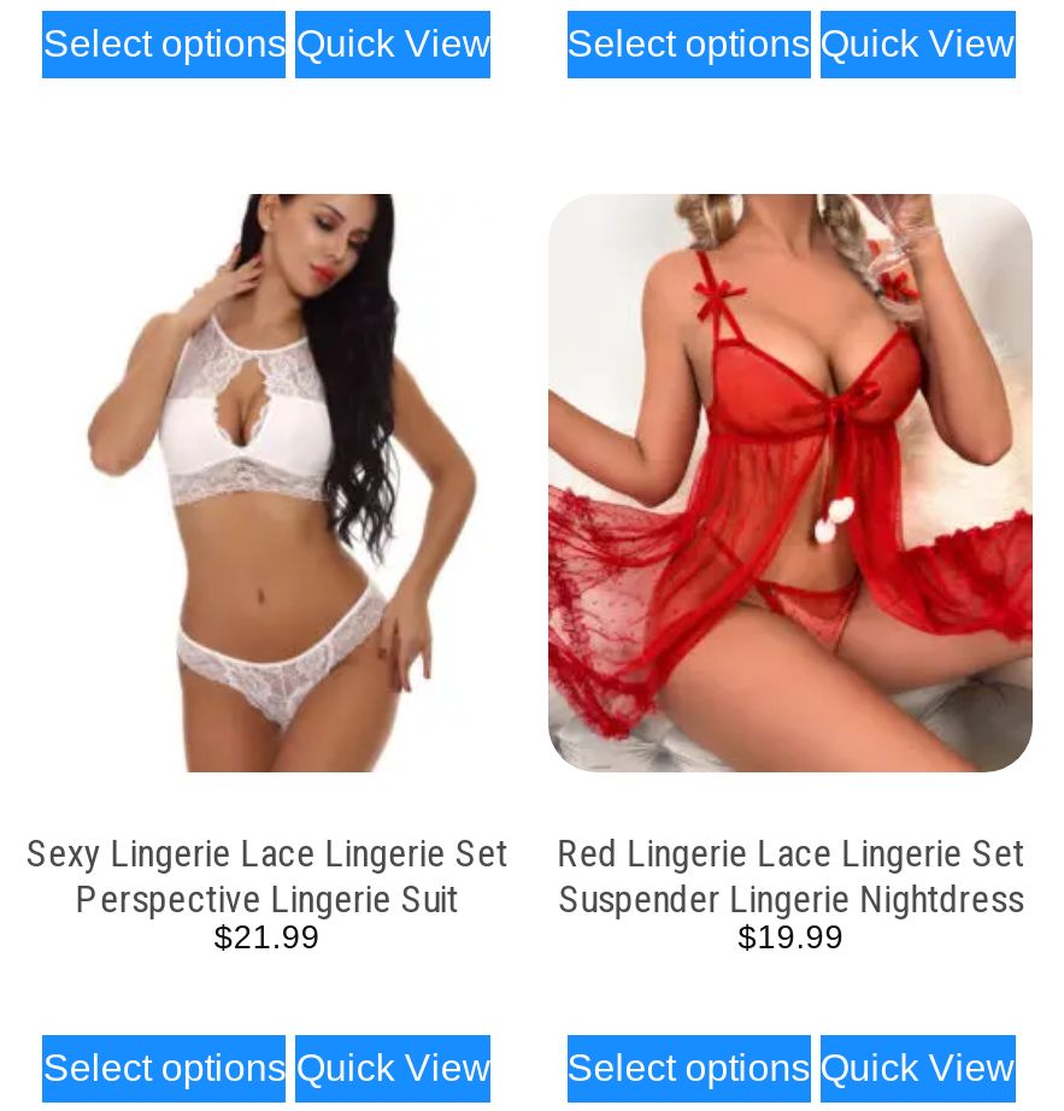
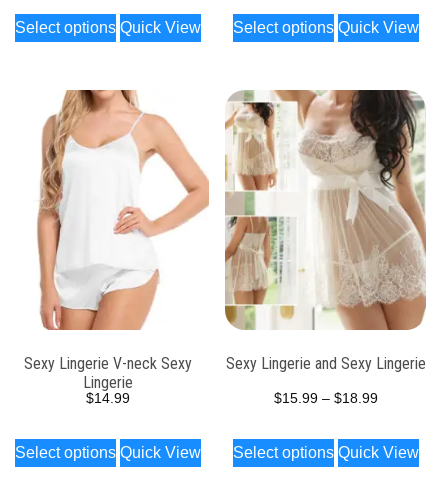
[26,192,510,957] [image] | Sexy Lingerie Lace Lingerie Set | Perspective Lingerie Suit | $21.99 -> [24,89,210,406] [image] | Sexy Lingerie V-neck Sexy | Lingerie | $14.99
[546,192,1035,957] [image] | Red Lingerie Lace Lingerie Set | Suspender Lingerie Nightdress | $19.99 -> [224,89,427,406] [image] | Sexy Lingerie and Sexy Lingerie | $15.99 – $18.99

